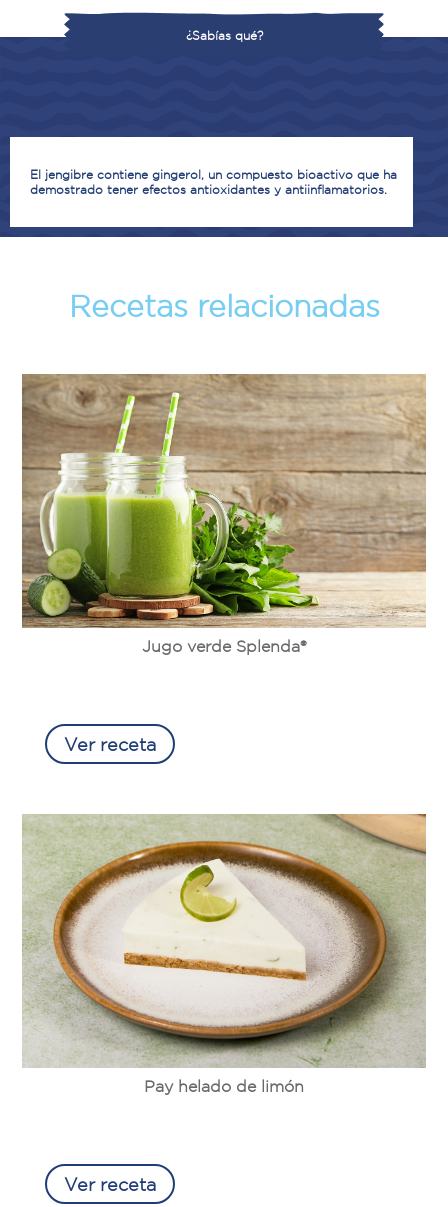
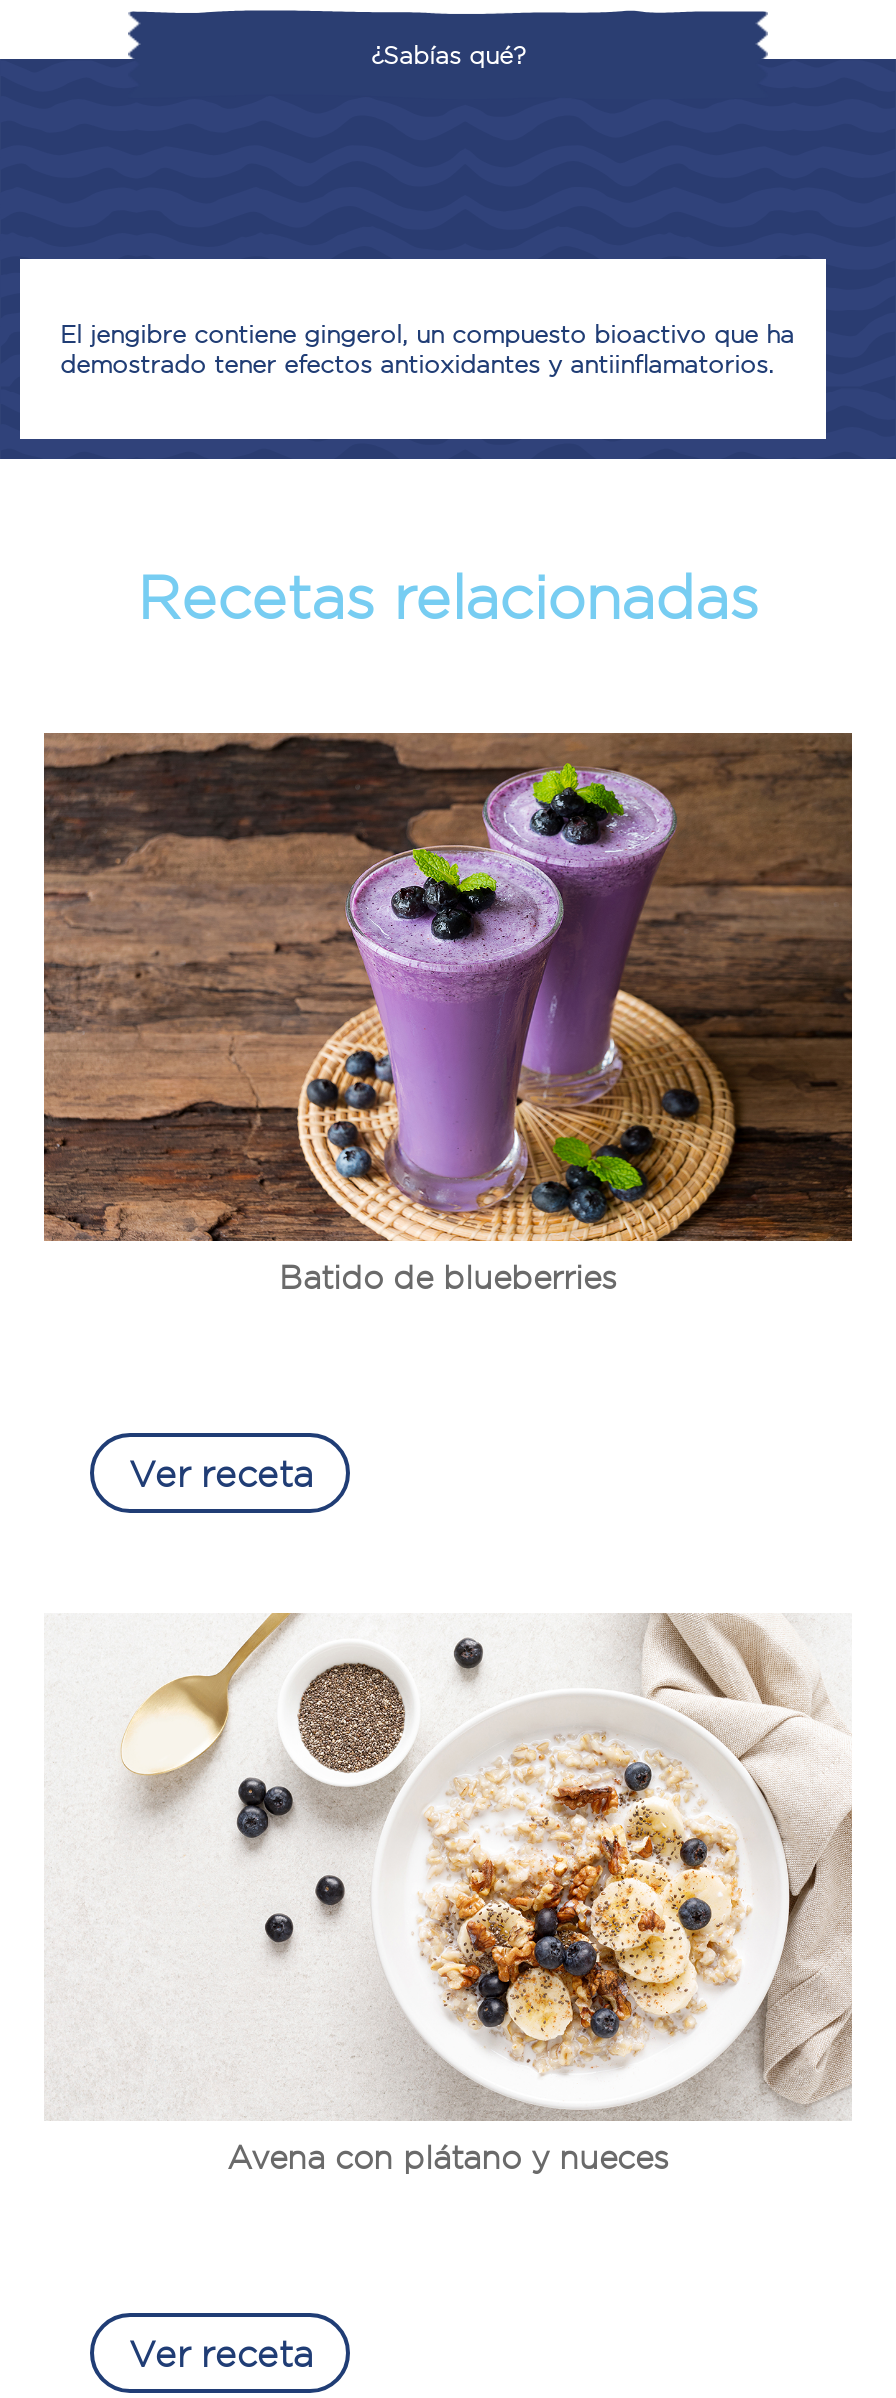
[21,374,427,656] [image] | Jugo verde Splenda® -> [42,733,854,1297] [image] | Batido de blueberries
[22,813,427,1096] [image] | Pay helado de limón -> [46,1613,852,2177] [image] | Avena con plátano y nueces

